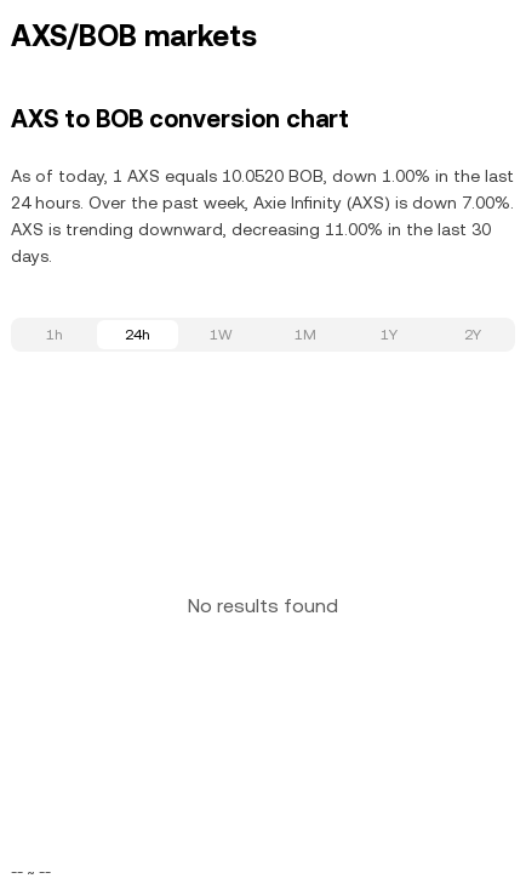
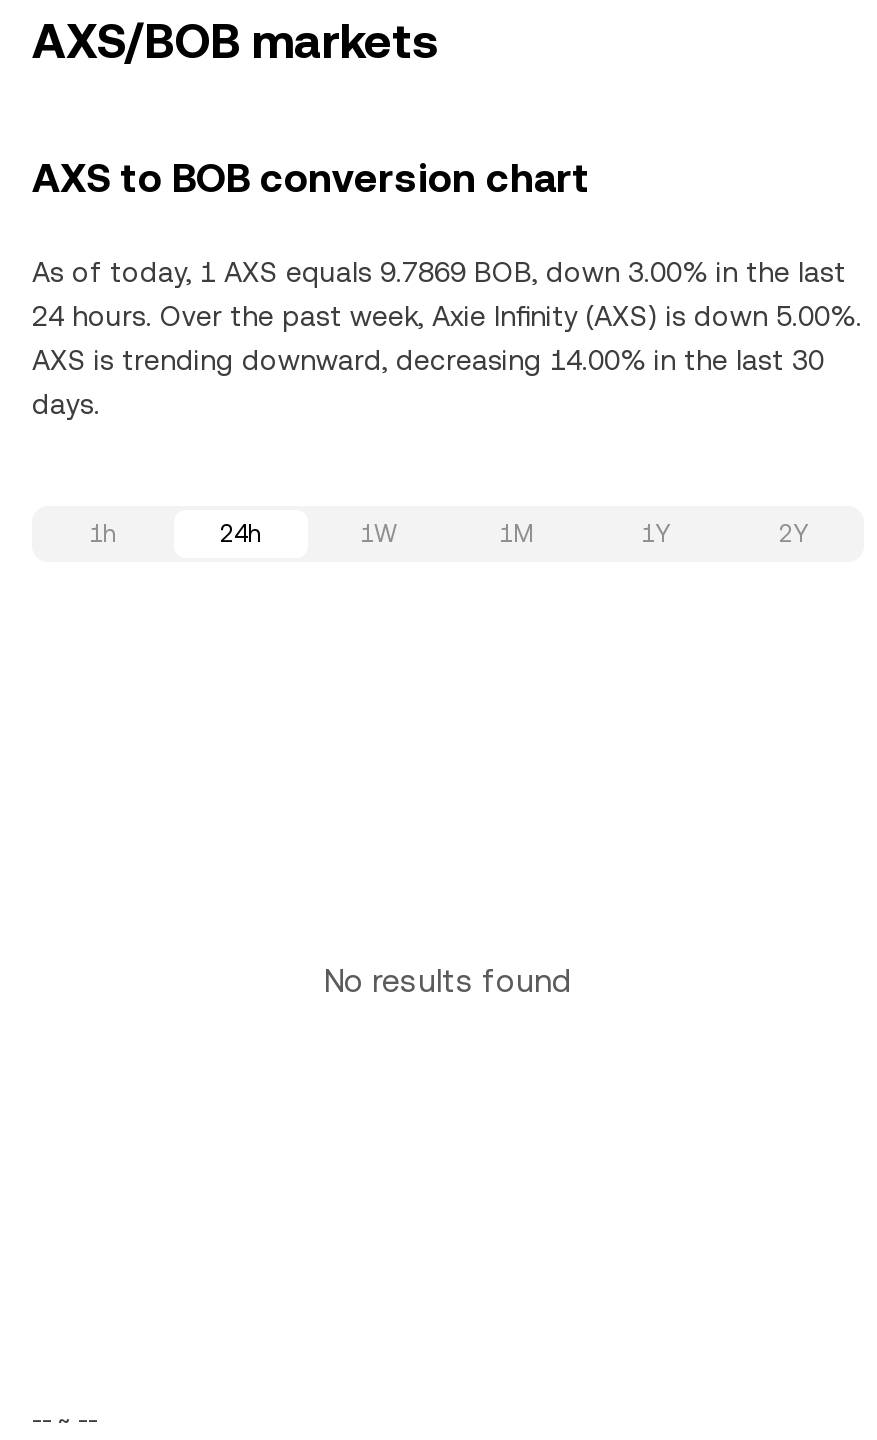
[11,166,514,186] As of today, 1 AXS equals 10.0520 BOB, down 1.00% in the last -> [32,256,846,288] As of today, 1 AXS equals 9.7869 BOB, down 3.00% in the last
[11,193,514,212] 24 hours. Over the past week, Axie Infinity (AXS) is down 7.00%. -> [32,300,862,332] 24 hours. Over the past week, Axie Infinity (AXS) is down 5.00%.
[11,219,491,239] AXS is trending downward, decreasing 11.00% in the last 30 -> [32,344,824,376] AXS is trending downward, decreasing 14.00% in the last 30

